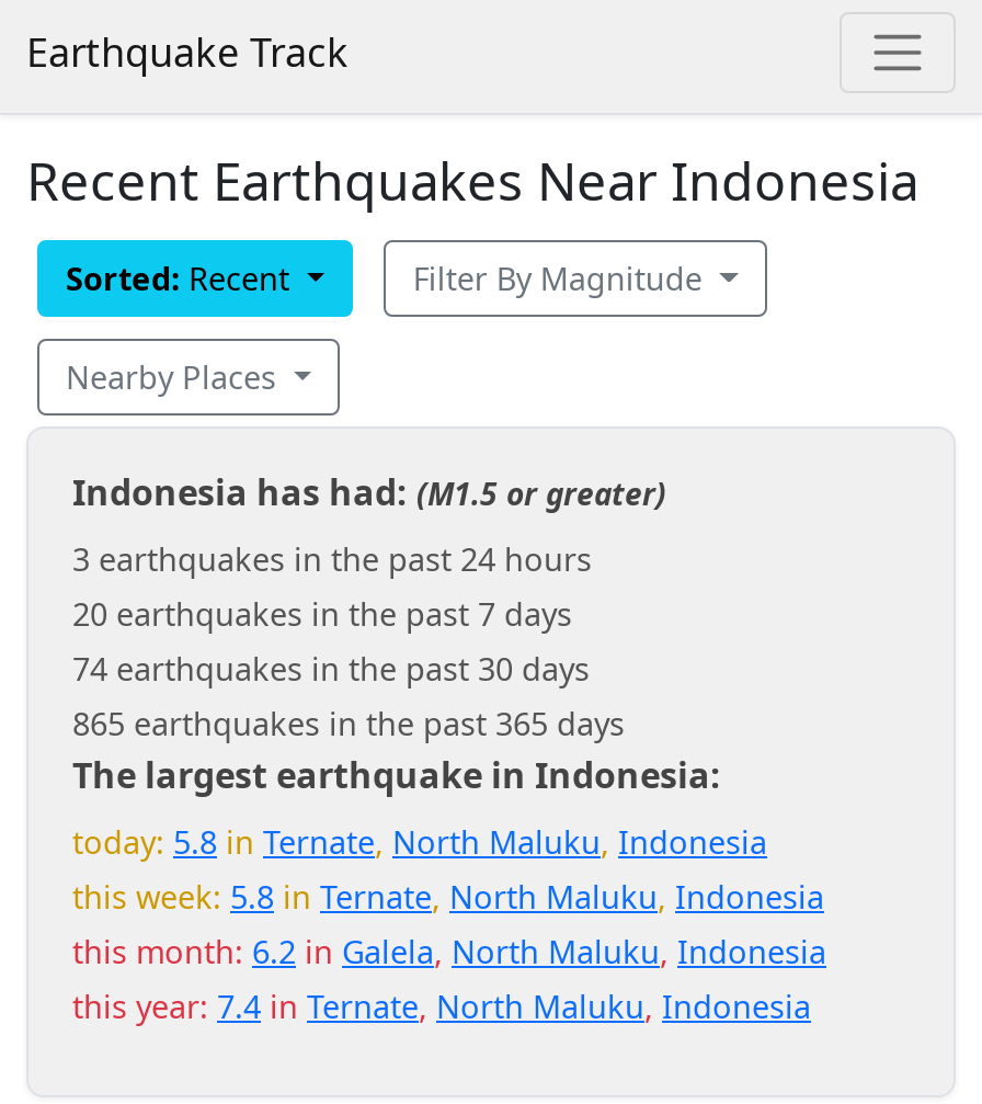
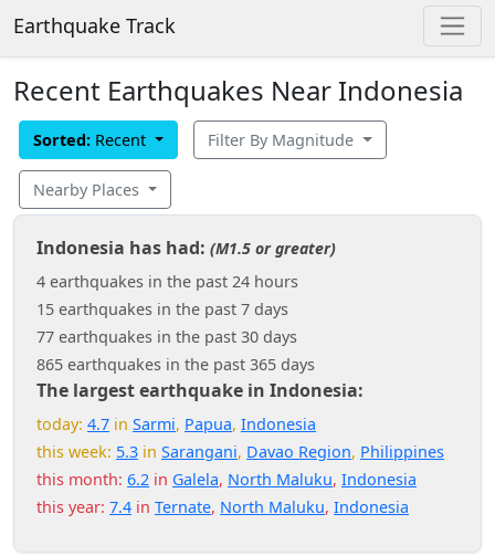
[72,537,592,579] 3 earthquakes in the past 24 hours -> [36,270,298,291] 4 earthquakes in the past 24 hours
[72,592,572,634] 20 earthquakes in the past 7 days -> [36,298,288,319] 15 earthquakes in the past 7 days
[72,647,590,689] 74 earthquakes in the past 30 days -> [36,326,297,347] 77 earthquakes in the past 30 days
[72,820,824,917] today: 5.8 in Ternate, North Maluku, Indonesia | this week: 5.8 in Ternate, North Maluku, Indonesia -> [36,413,444,462] today: 4.7 in Sarmi, Papua, Indonesia | this week: 5.3 in Sarangani, Davao Region, Philippines

